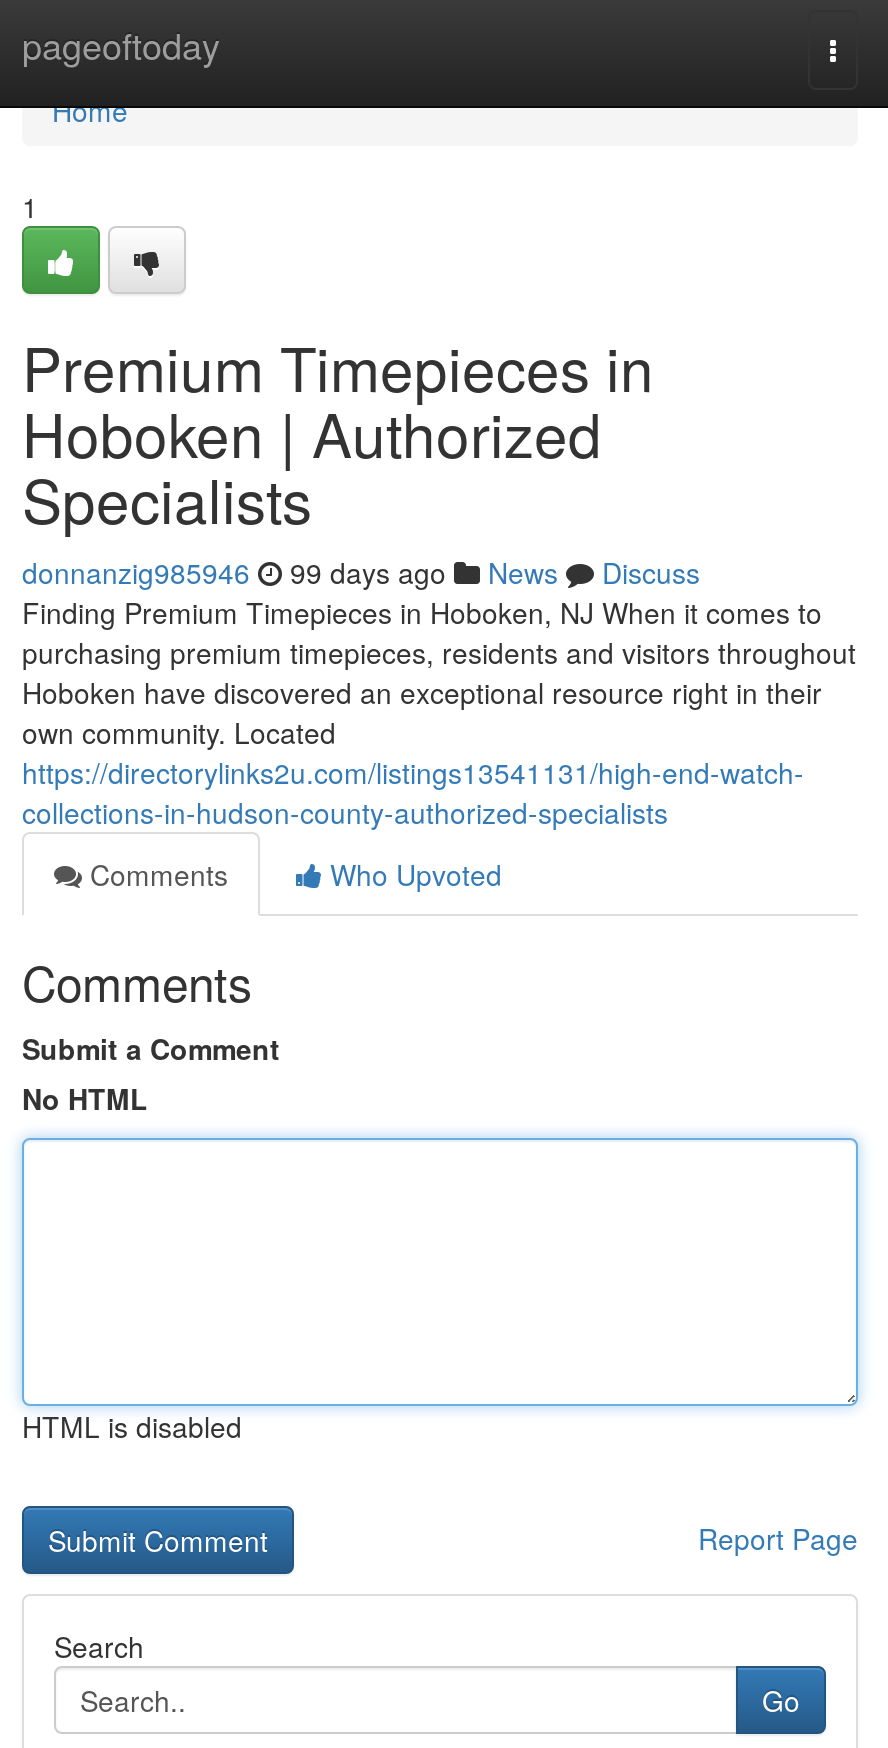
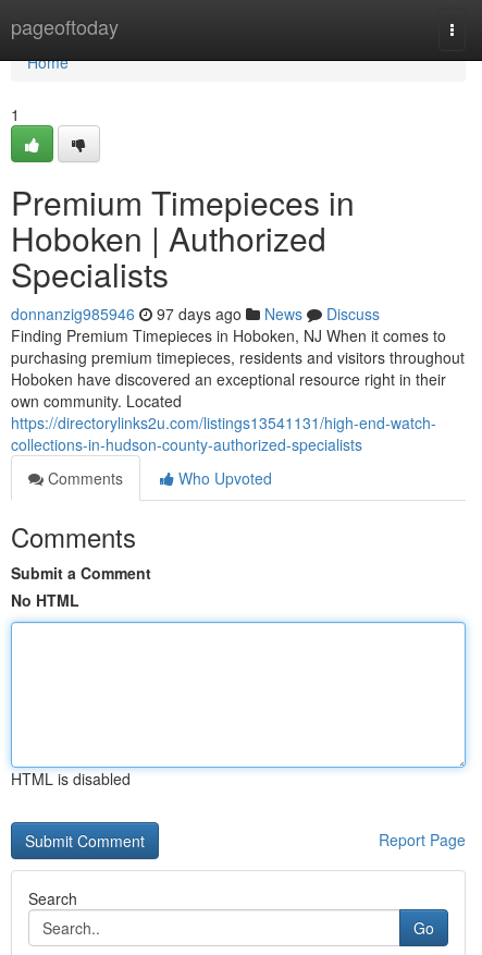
[22,552,700,592] donnanzig985946 99 days ago News Discuss -> [11,303,380,325] donnanzig985946 97 days ago News Discuss

